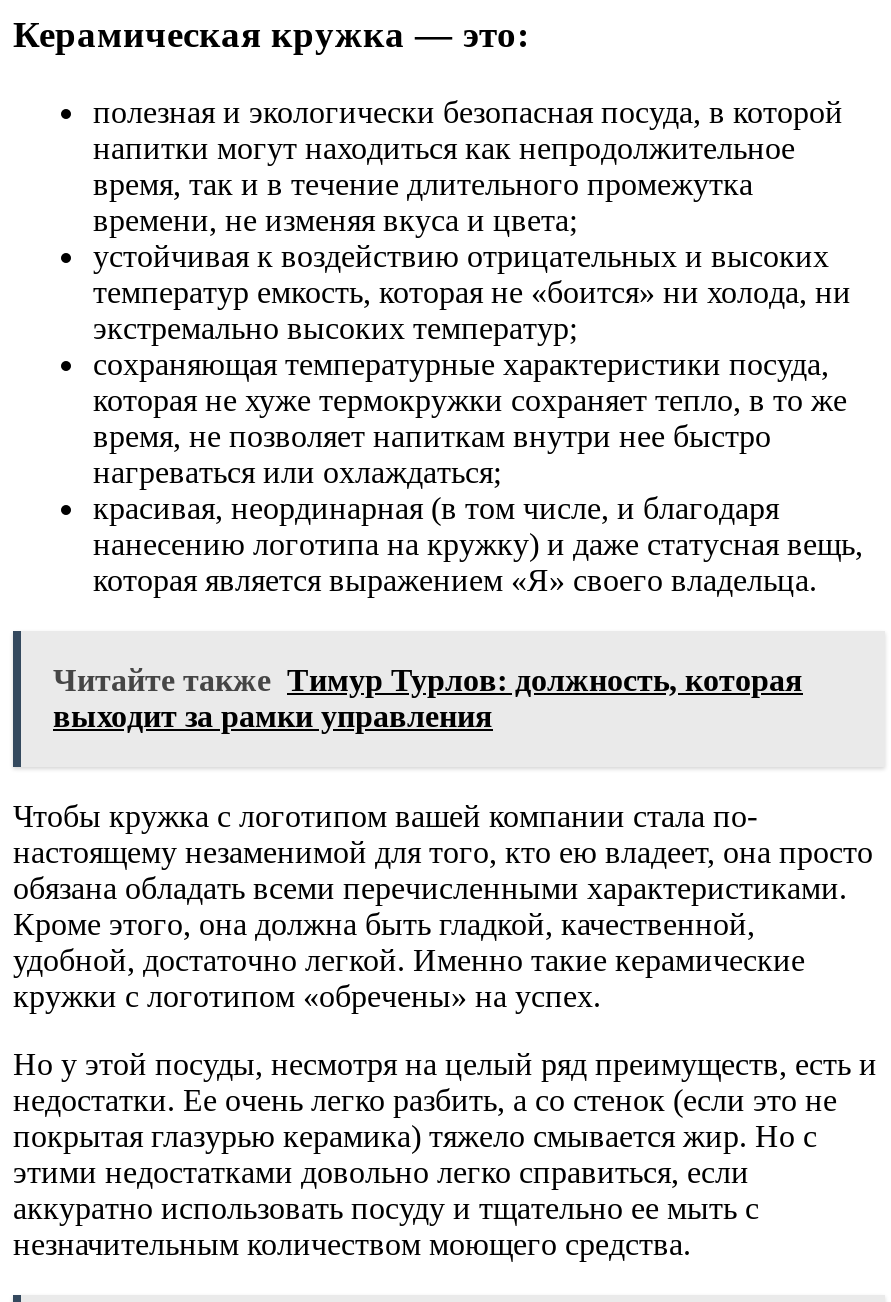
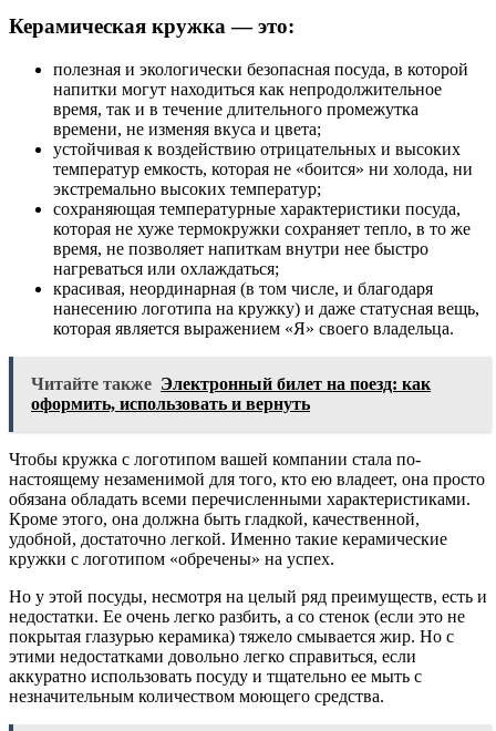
[53,663,803,733] Читайте также Тимур Турлов: должность, которая | выходит за рамки управления -> [31,374,431,413] Читайте также Электронный билет на поезд: как | оформить, использовать и вернуть

